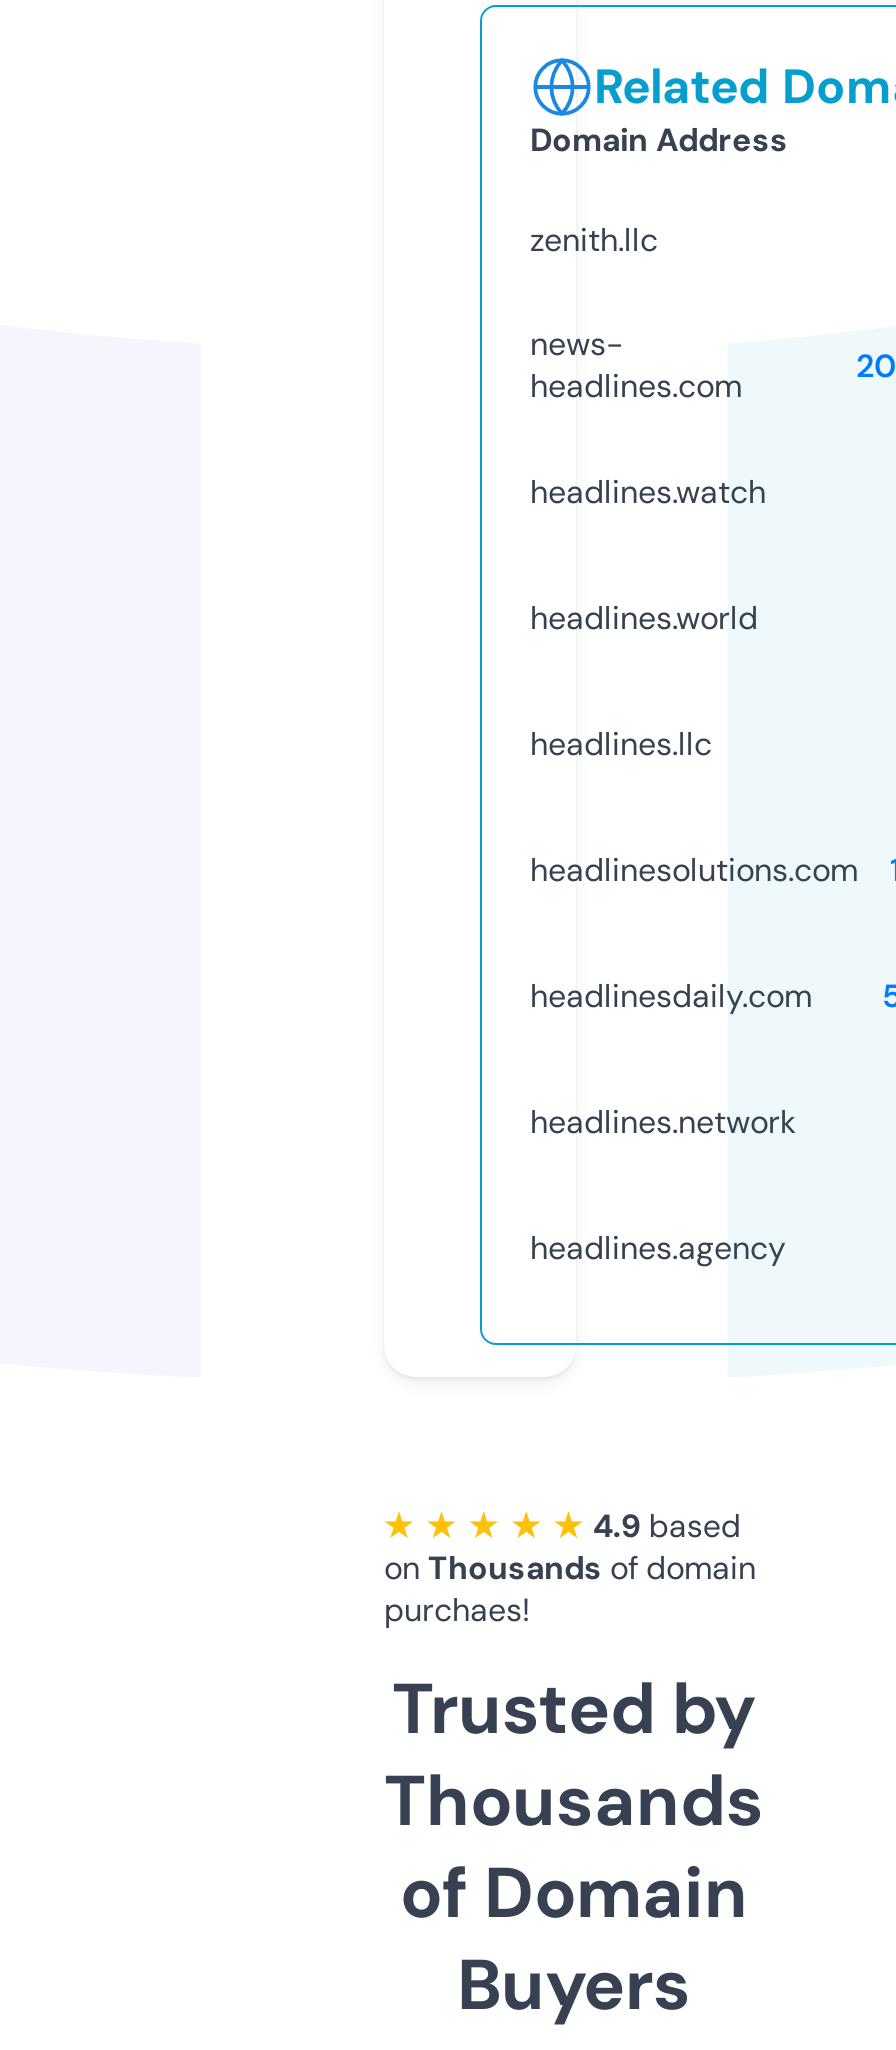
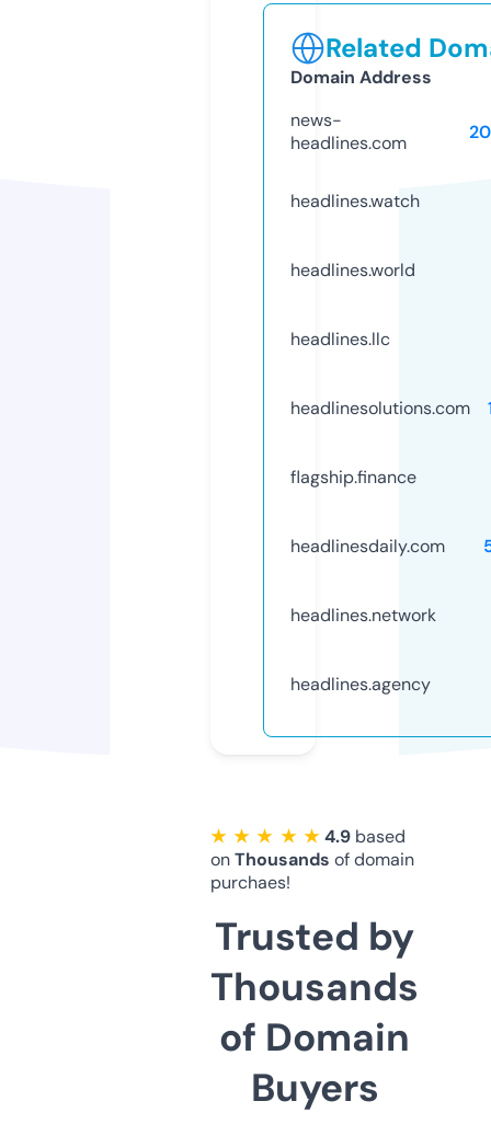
[530,219,658,261] zenith.llc -> none
moved [530,324,858,891] -> [290,109,470,419]: news- | headlines.com | headlines.watch | headlines.world | headlines.llc | headlinesolutions.com
none -> [290,465,416,488] flagship.finance

